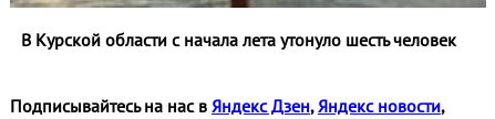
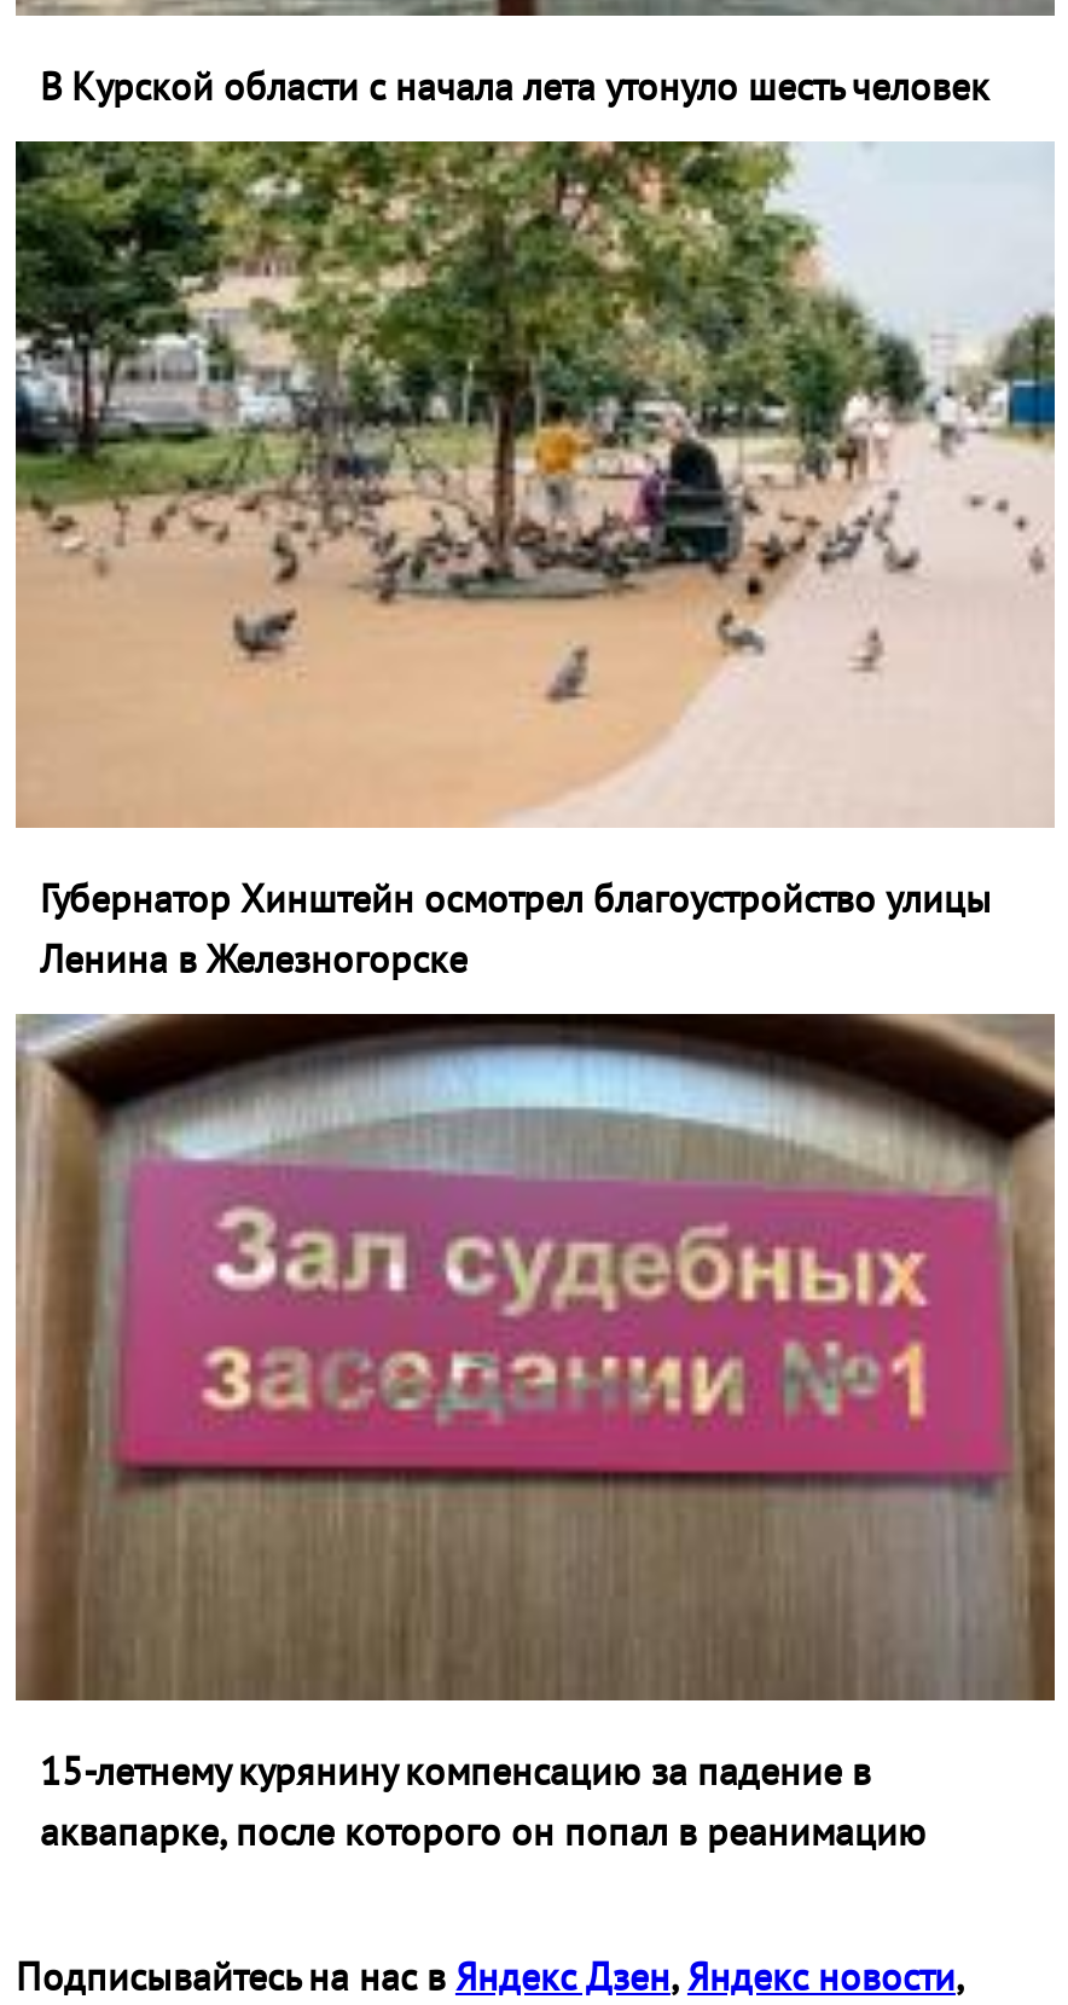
none -> [13,138,1057,982] [image] | Губернатор Хинштейн осмотрел благоустройство улицы | Ленина в Железногорске
none -> [16,1013,1055,1855] [image] | 15-летнему курянину компенсацию за падение в | аквапарке, после которого он попал в реанимацию

